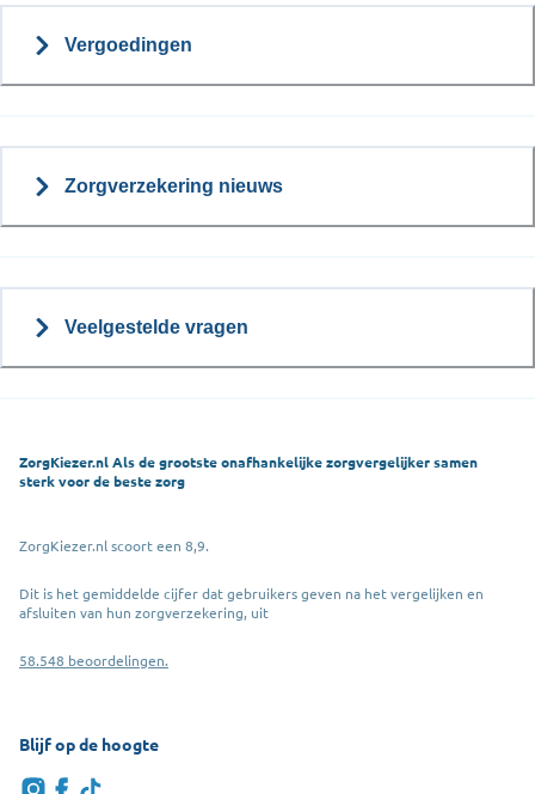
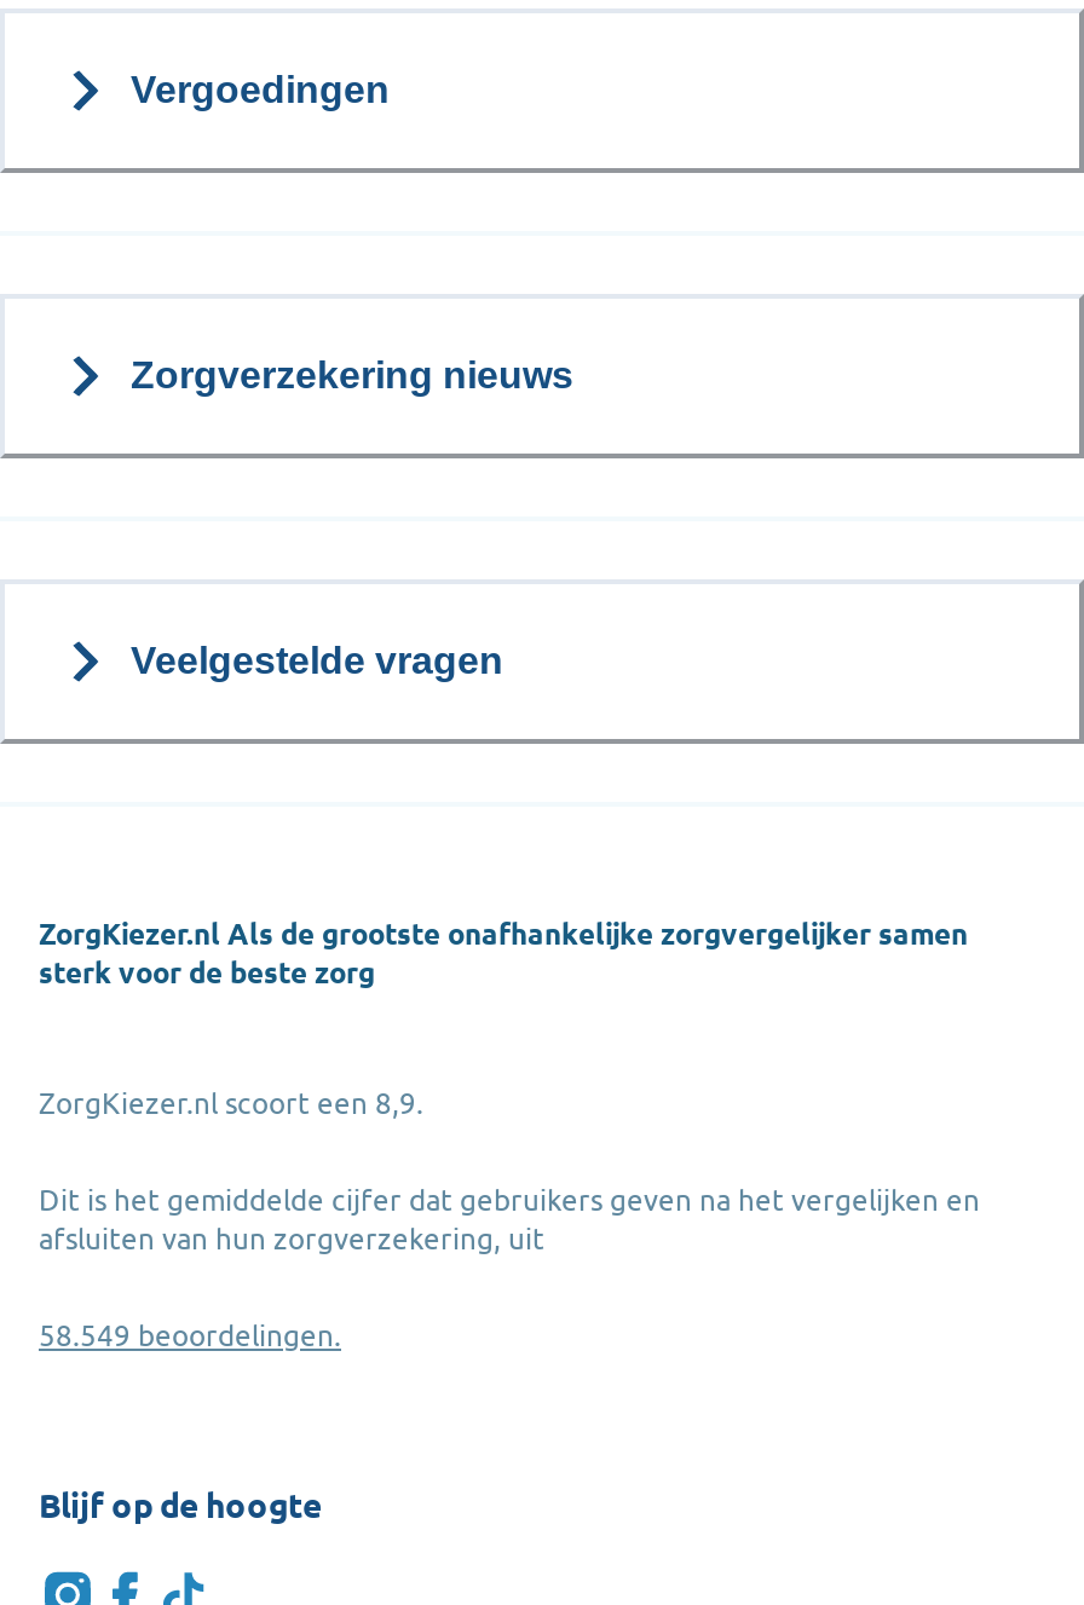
[19,651,168,670] 58.548 beoordelingen. -> [39,1316,341,1354] 58.549 beoordelingen.

